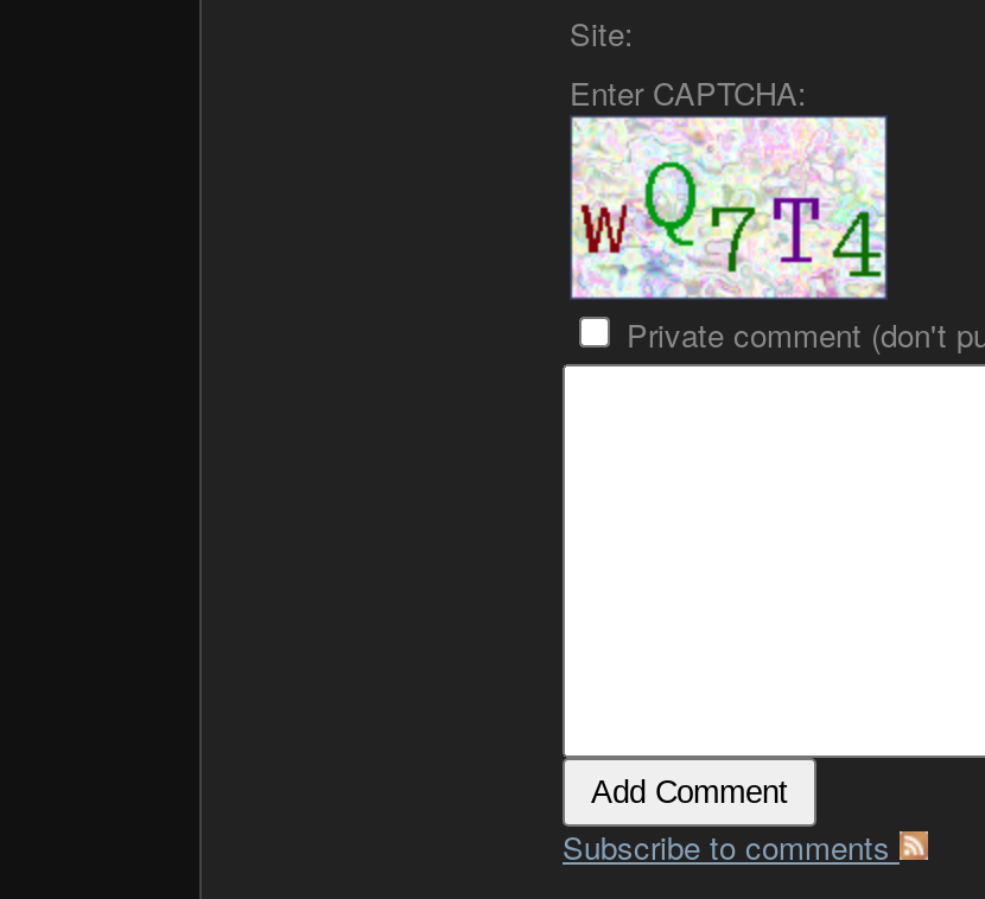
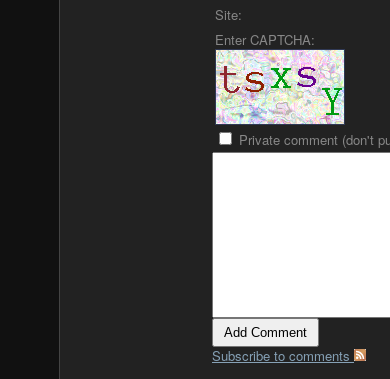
[572,115,890,300] [image] -> [216,50,349,124] [image]

